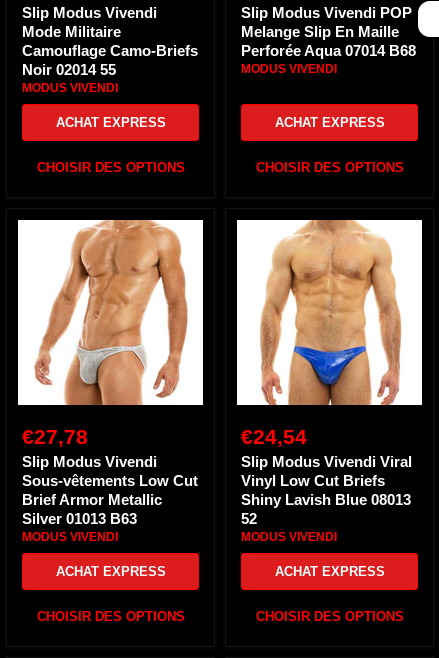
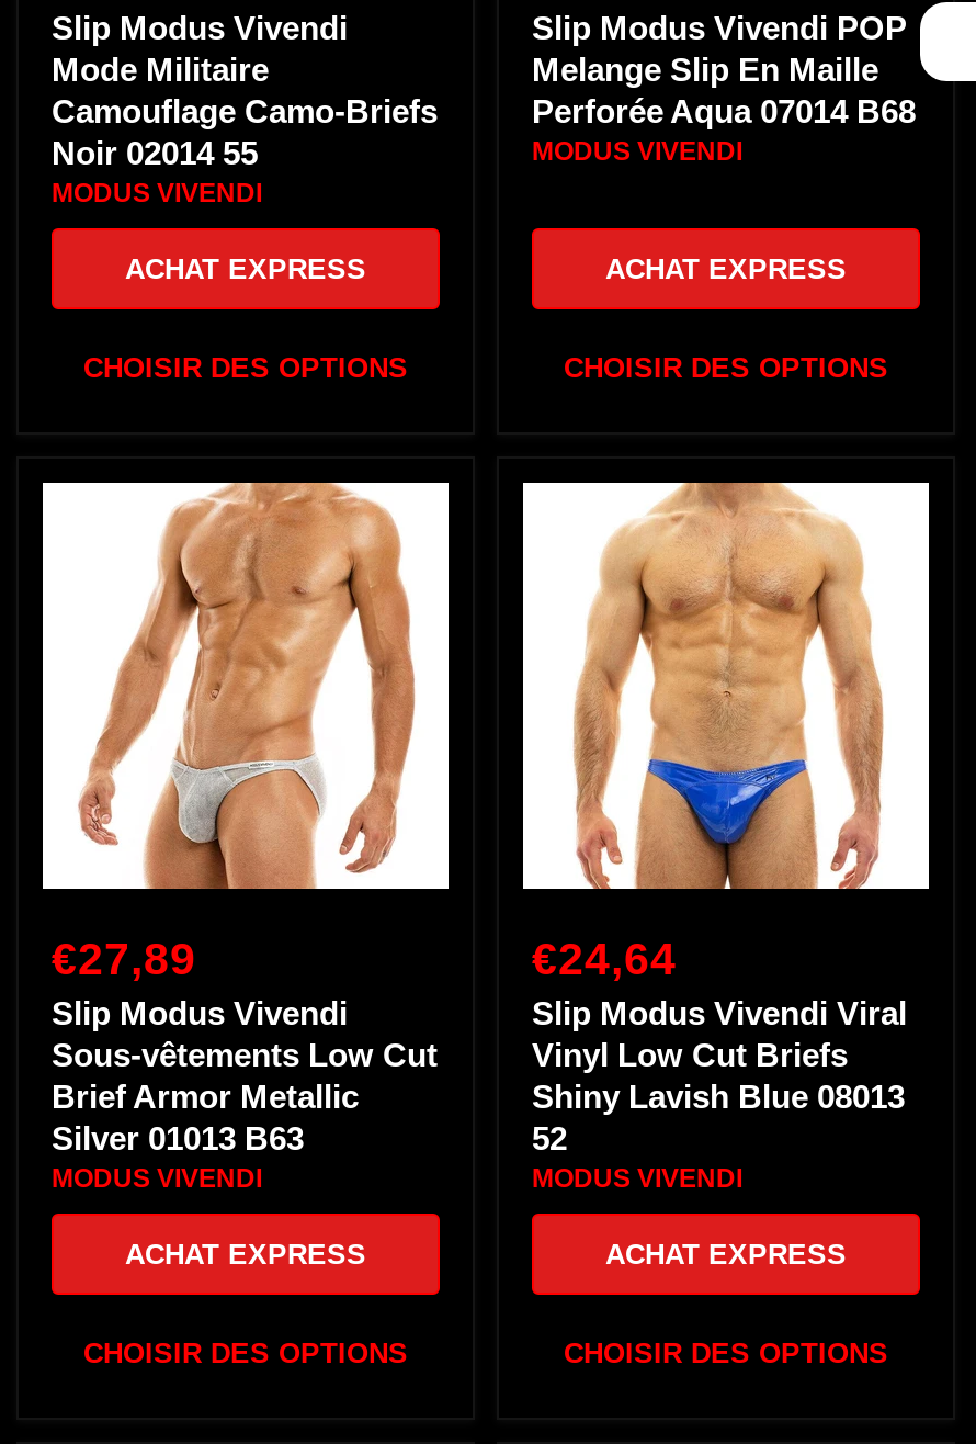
[22,425,88,448] €27,78 -> [52,933,196,983] €27,89
[241,425,307,448] €24,54 -> [532,933,677,983] €24,64

